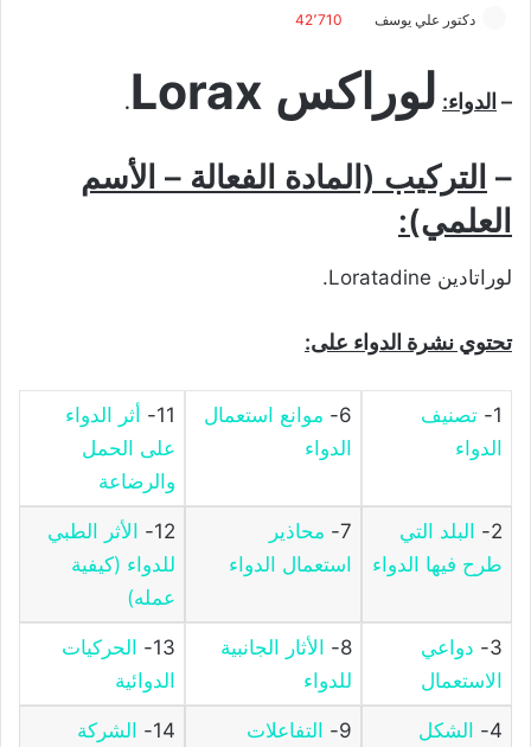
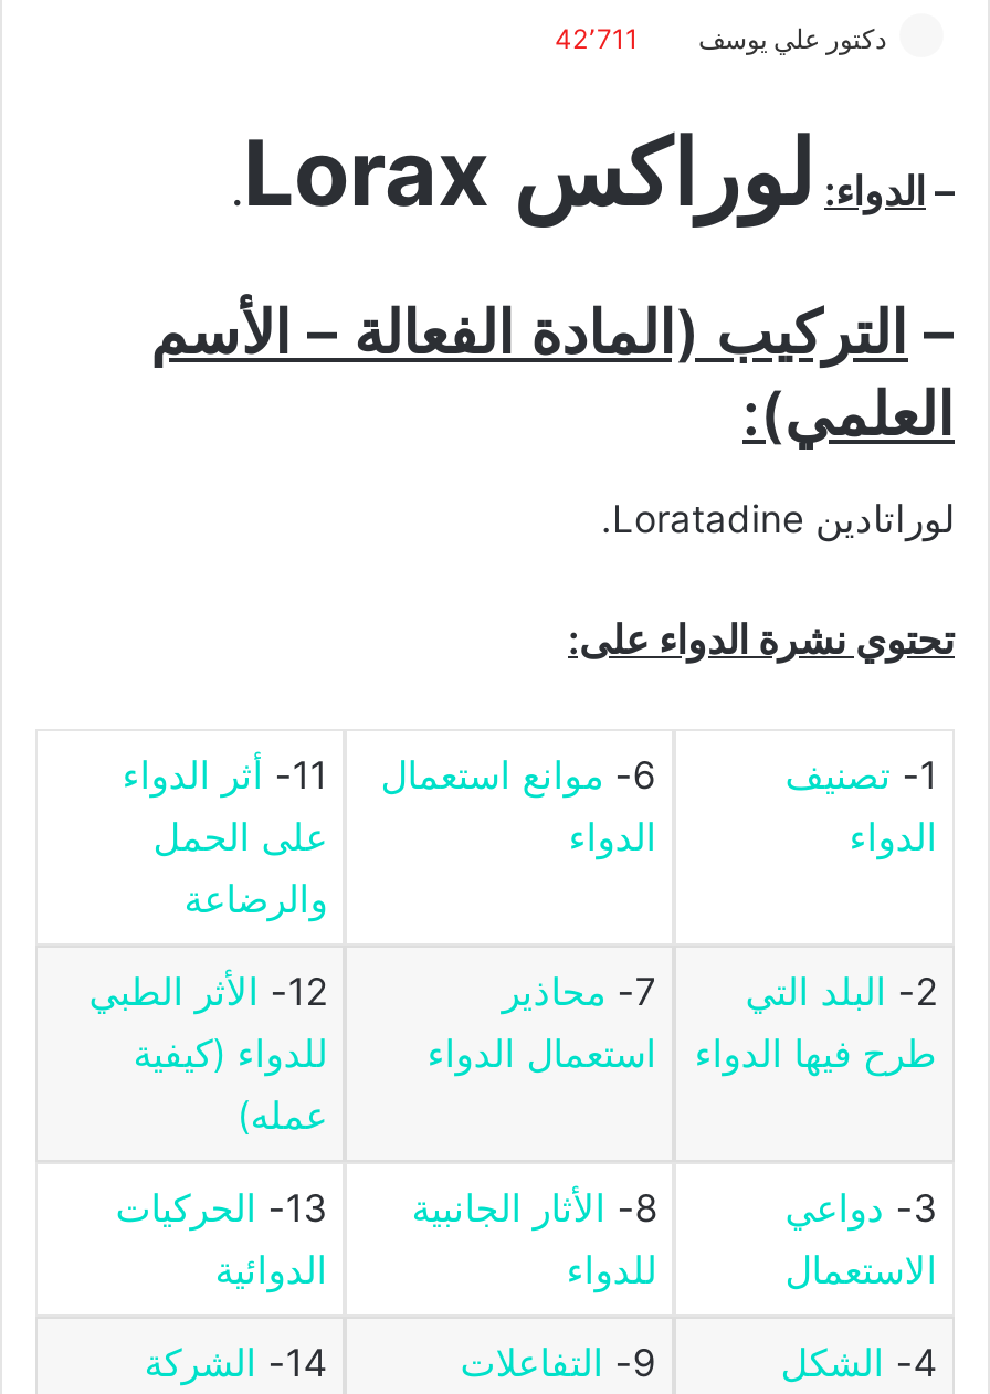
[295,11,475,29] دكتور علي يوسف 42٬710 -> [555,22,886,55] دكتور علي يوسف 42٬711

